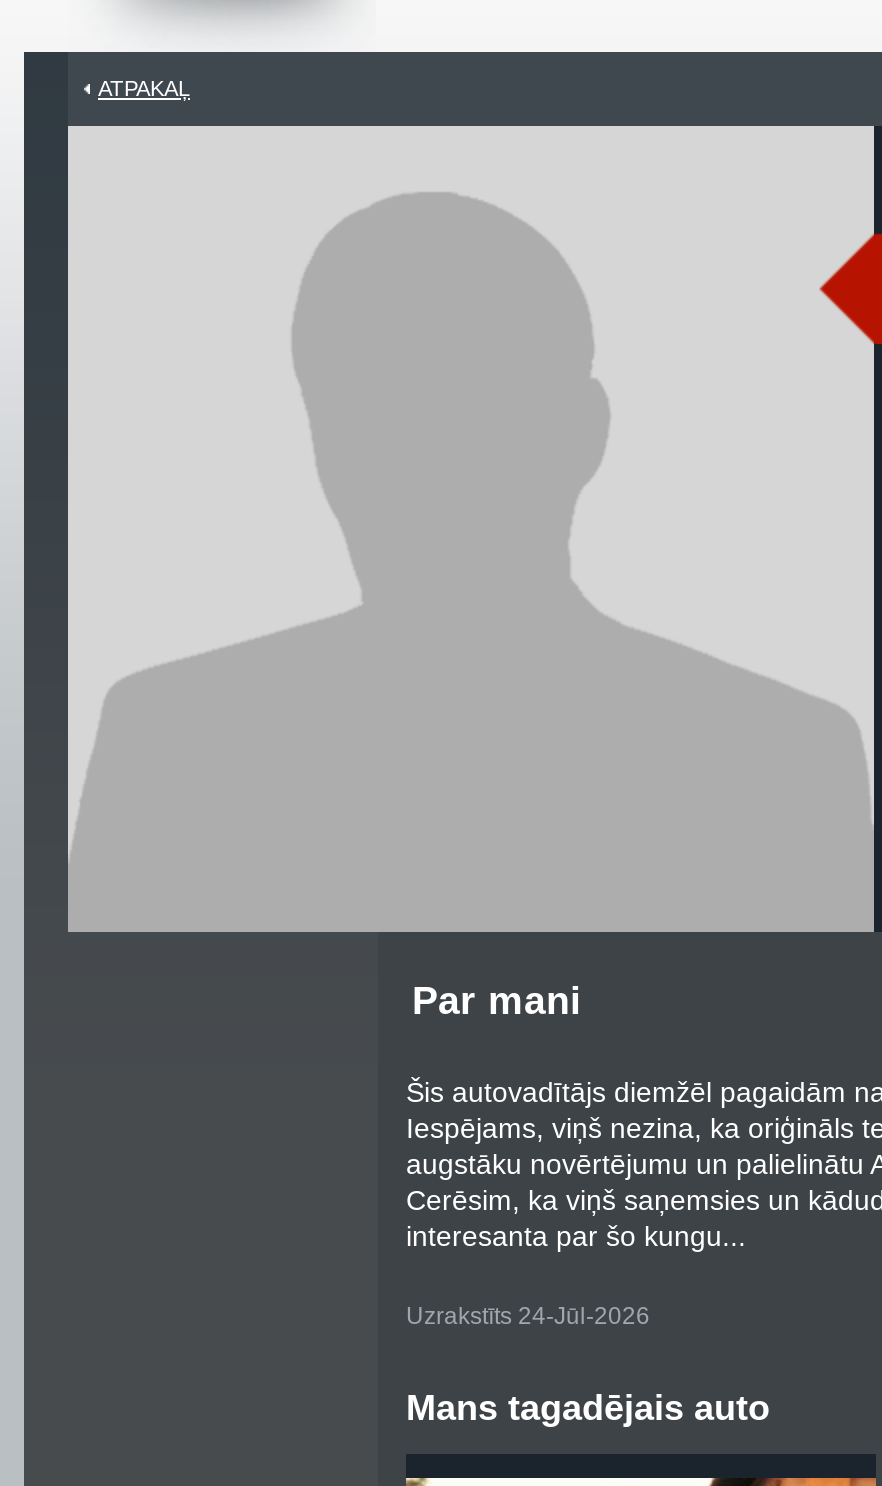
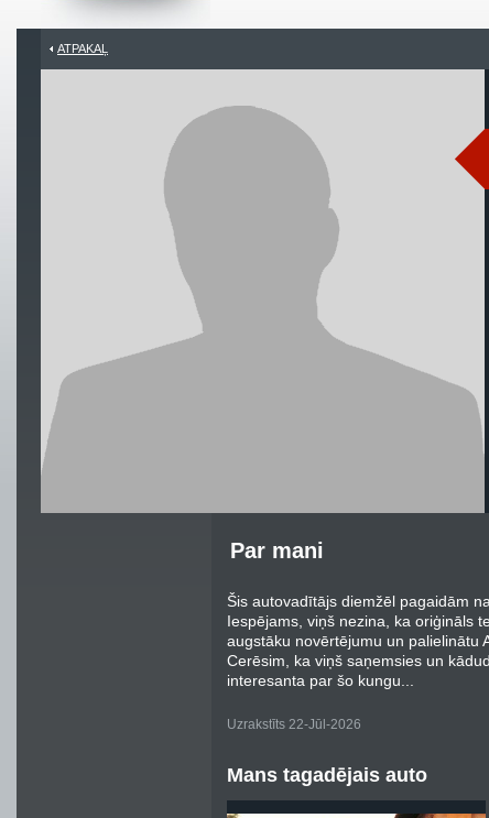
[406,1302,650,1330] Uzrakstīts 24-Jūl-2026 -> [227,717,361,732] Uzrakstīts 22-Jūl-2026

